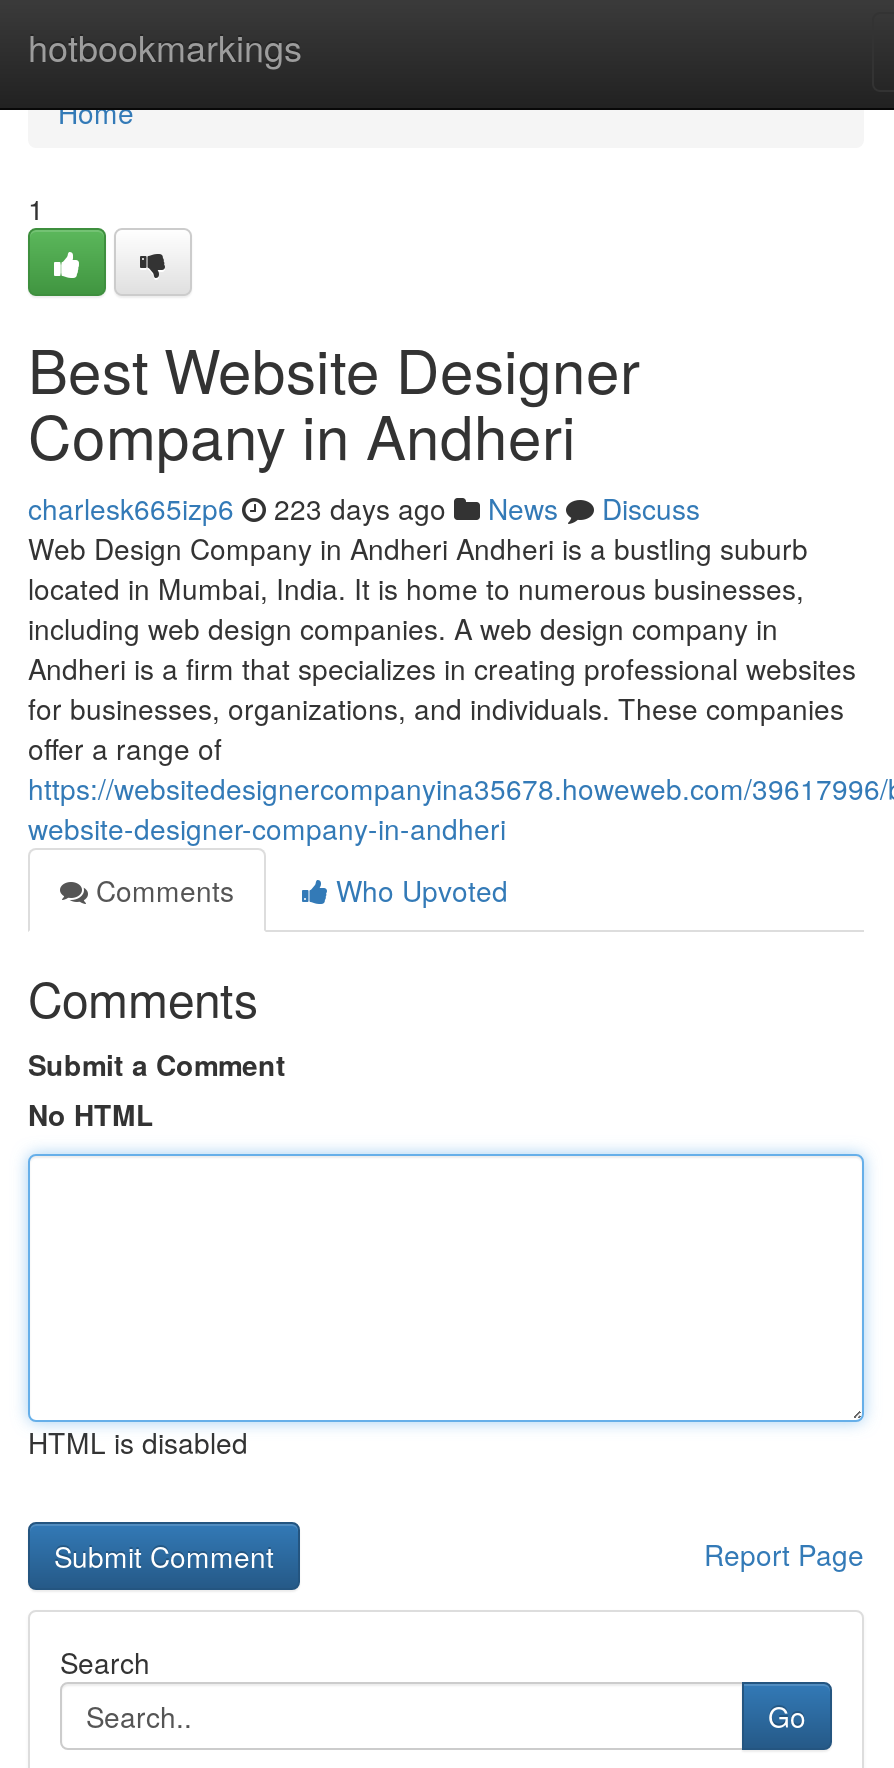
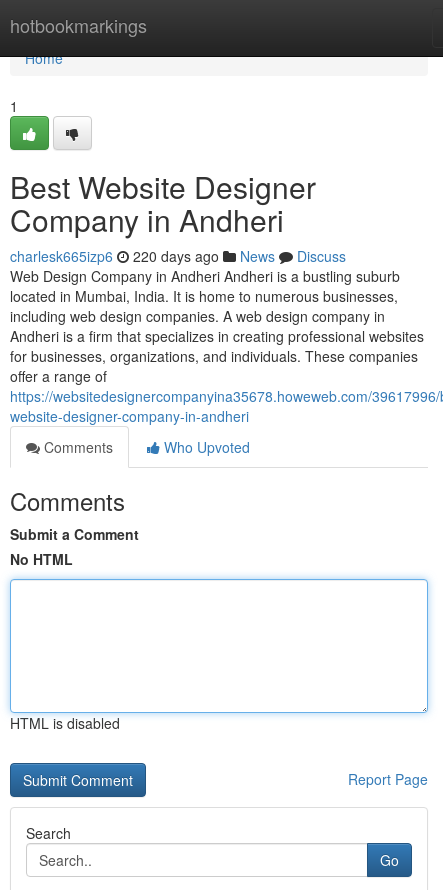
[28,488,700,528] charlesk665izp6 223 days ago News Discuss -> [10,246,346,266] charlesk665izp6 220 days ago News Discuss

